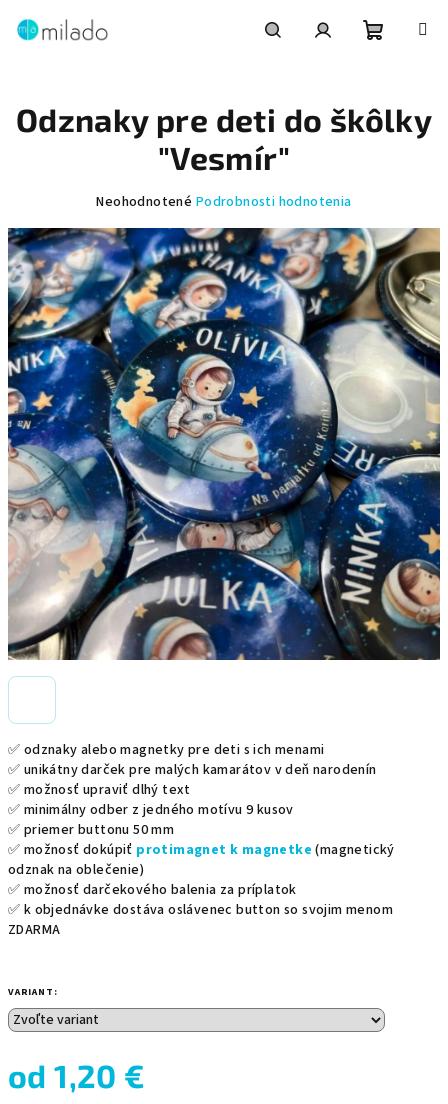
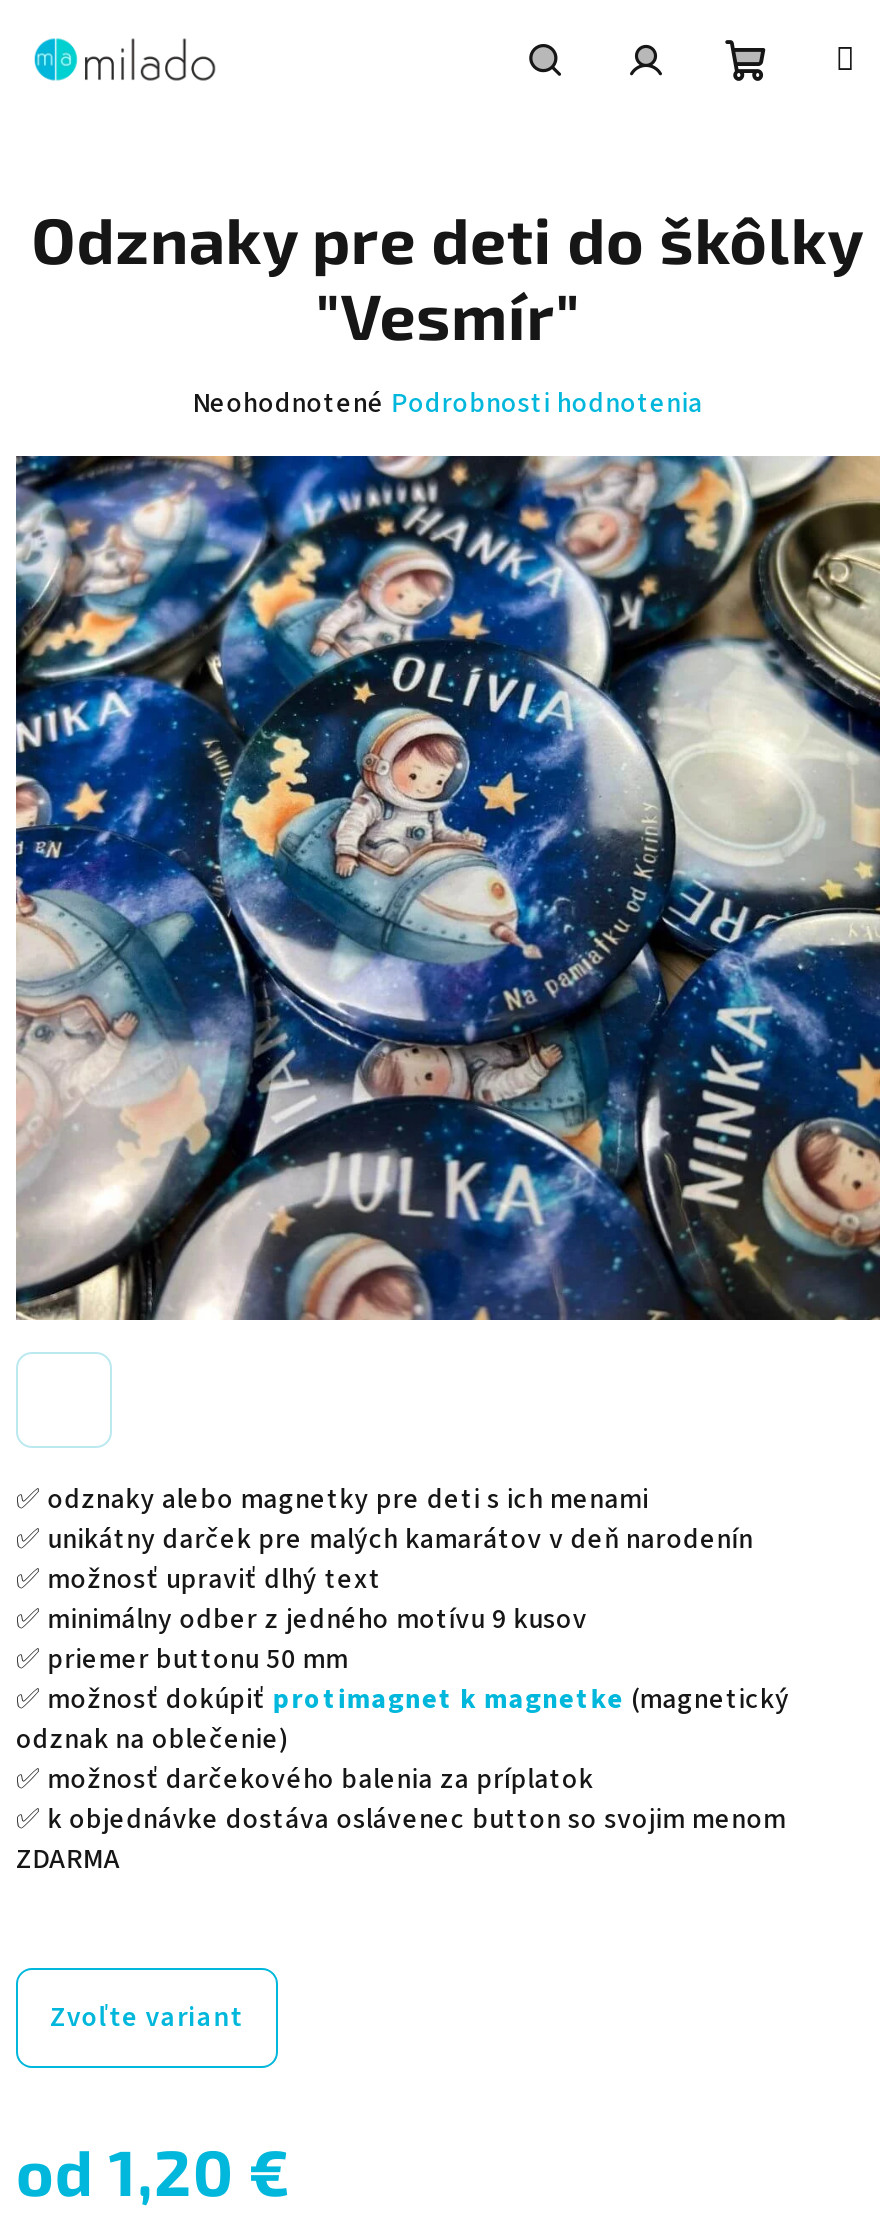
[8,985,57,999] VARIANT: -> [50,1998,243,2038] Zvoľte variant

